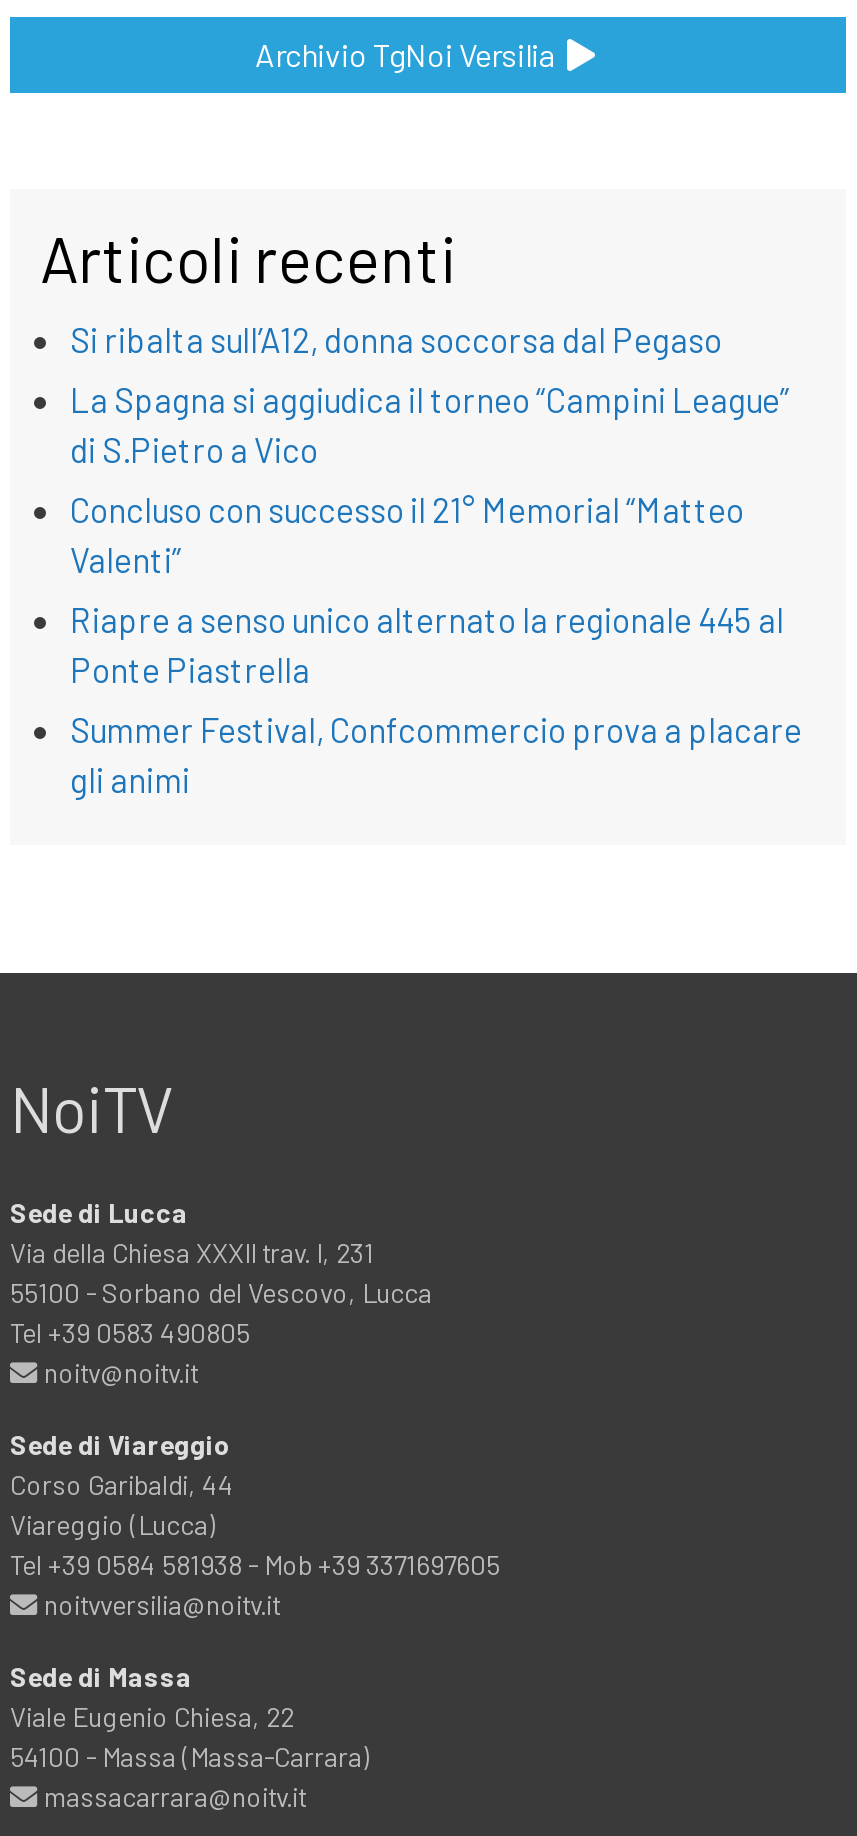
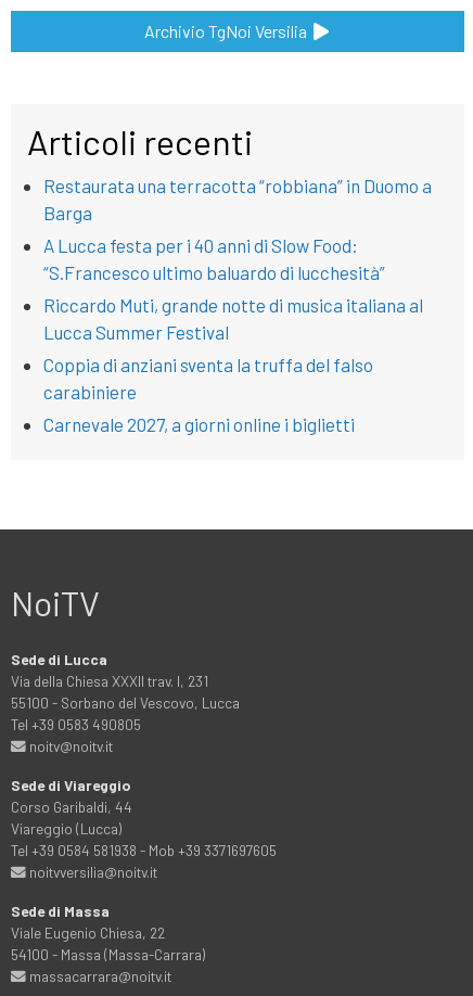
[70,319,722,359] Si ribalta sull’A12, donna soccorsa dal Pegaso -> [43,175,432,224] Restaurata una terracotta “robbiana” in Duomo a | Barga
[70,379,790,469] La Spagna si aggiudica il torneo “Campini League” | di S.Pietro a Vico -> [43,235,385,283] A Lucca festa per i 40 anni di Slow Food: | “S.Francesco ultimo baluardo di lucchesità”
[70,489,744,579] Concluso con successo il 21° Memorial “Matteo | Valenti” -> [43,294,423,343] Riccardo Muti, grande notte di musica italiana al | Lucca Summer Festival
[70,599,784,689] Riapre a senso unico alternato la regionale 445 al | Ponte Piastrella -> [43,354,373,403] Coppia di anziani sventa la truffa del falso | carabiniere
[70,709,802,799] Summer Festival, Confcommercio prova a placare | gli animi -> [43,414,355,435] Carnevale 2027, a giorni online i biglietti

